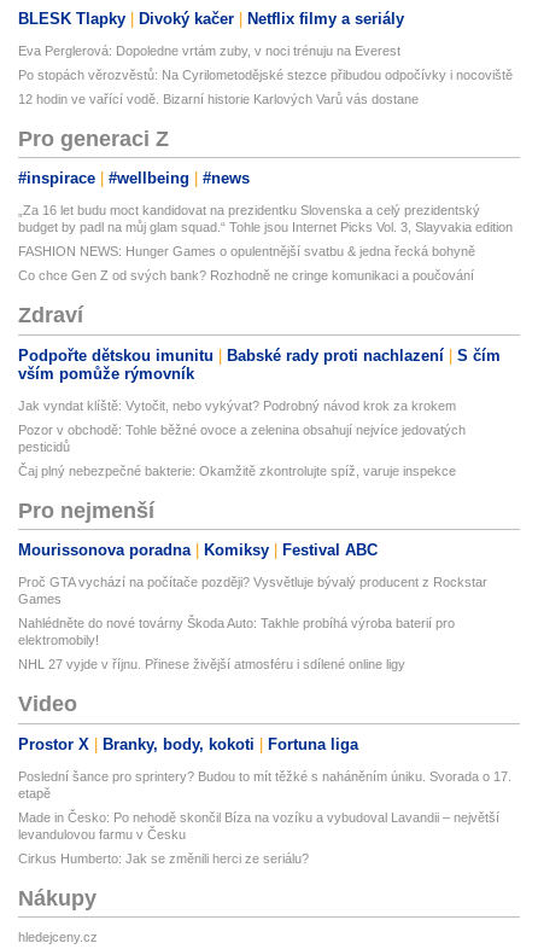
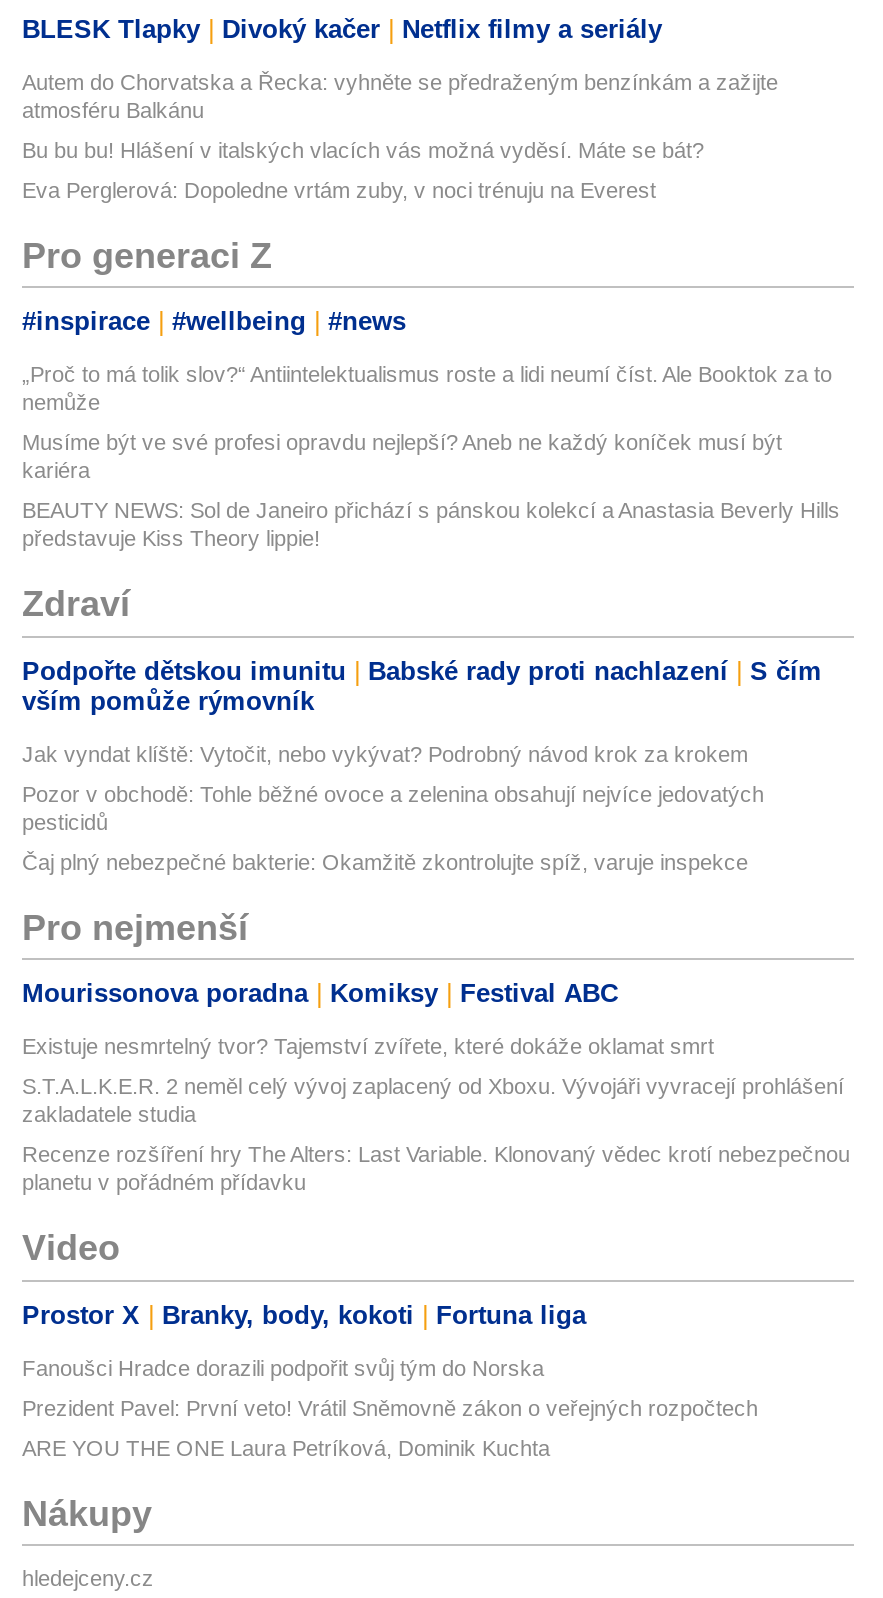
none -> [22,69,778,161] Autem do Chorvatska a Řecka: vyhněte se předraženým benzínkám a zažijte | atmosféru Balkánu | Bu bu bu! Hlášení v italských vlacích vás možná vyděsí. Máte se bát?
moved [18,43,400,57] -> [22,177,656,201]: Eva Perglerová: Dopoledne vrtám zuby, v noci trénuju na Everest
[18,67,513,106] Po stopách věrozvěstů: Na Cyrilometodějské stezce přibudou odpočívky i nocoviště | 12 hodin ve vařící vodě. Bizarní historie Karlových Varů vás dostane -> none
[18,203,513,234] „Za 16 let budu moct kandidovat na prezidentku Slovenska a celý prezidentský | budget by padl na můj glam squad.“ Tohle jsou Internet Picks Vol. 3, Slayvakia edition -> [22,362,832,414] „Proč to má tolik slov?“ Antiintelektualismus roste a lidi neumí číst. Ale Booktok za to | nemůže
[18,244,475,258] FASHION NEWS: Hunger Games o opulentnější svatbu & jedna řecká bohyně -> [22,430,782,482] Musíme být ve své profesi opravdu nejlepší? Aneb ne každý koníček musí být | kariéra
[18,268,474,283] Co chce Gen Z od svých bank? Rozhodně ne cringe komunikaci a poučování -> [22,498,840,550] BEAUTY NEWS: Sol de Janeiro přichází s pánskou kolekcí a Anastasia Beverly Hills | představuje Kiss Theory lippie!
moved [18,303,501,559] -> [22,584,822,1008]: Zdraví | Podpořte dětskou imunitu | Babské rady proti nachlazení | ... | Komiksy | Festival ABC
[18,575,487,606] Proč GTA vychází na počítače později? Vysvětluje bývalý producent z Rockstar | Games -> [22,1034,714,1058] Existuje nesmrtelný tvor? Tajemství zvířete, které dokáže oklamat smrt
[18,616,455,647] Nahlédněte do nové továrny Škoda Auto: Takhle probíhá výroba baterií pro | elektromobily! -> [22,1074,844,1126] S.T.A.L.K.E.R. 2 neměl celý vývoj zaplacený od Xboxu. Vývojáři vyvracejí prohlášení | zakladatele studia
[18,657,405,671] NHL 27 vyjde v říjnu. Přinese živější atmosféru i sdílené online ligy -> [22,1142,850,1194] Recenze rozšíření hry The Alters: Last Variable. Klonovaný vědec krotí nebezpečnou | planetu v pořádném přídavku
moved [18,692,358,753] -> [22,1228,586,1329]: Video | Prostor X | Branky, body, kokoti | Fortuna liga
[18,768,511,800] Poslední šance pro sprintery? Budou to mít těžké s naháněním úniku. Svorada o 17. | etapě -> [22,1355,544,1379] Fanoušci Hradce dorazili podpořit svůj tým do Norska
[18,810,499,841] Made in Česko: Po nehodě skončil Bíza na vozíku a vybudoval Lavandii – největší | levandulovou farmu v Česku -> [22,1395,758,1419] Prezident Pavel: První veto! Vrátil Sněmovně zákon o veřejných rozpočtech
[18,851,309,865] Cirkus Humberto: Jak se změnili herci ze seriálu? -> [22,1435,550,1459] ARE YOU THE ONE Laura Petríková, Dominik Kuchta

